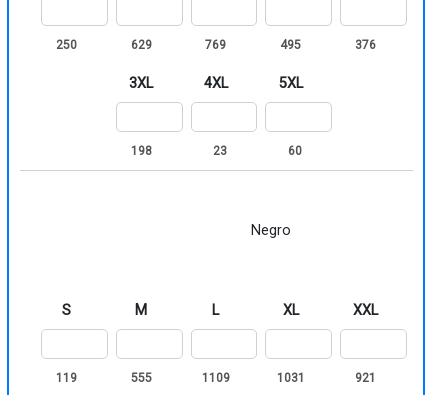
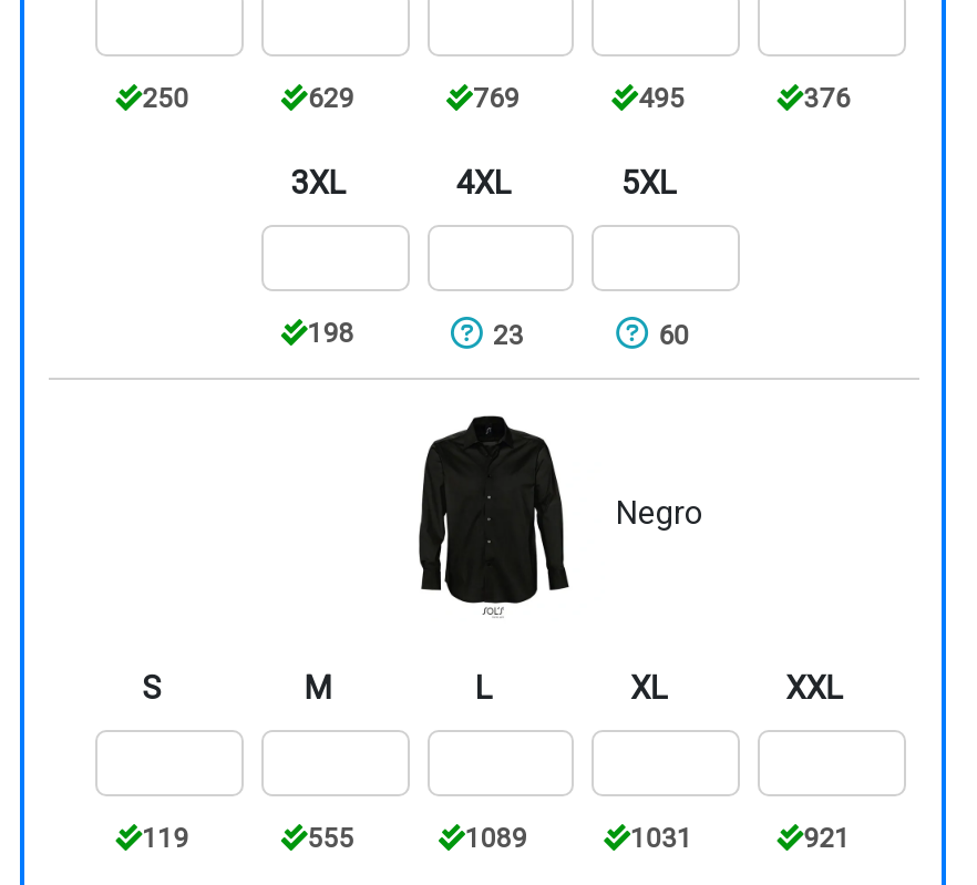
none -> [416,414,572,618] [image]
[202,371,230,385] 1109 -> [465,823,527,854] 1089

